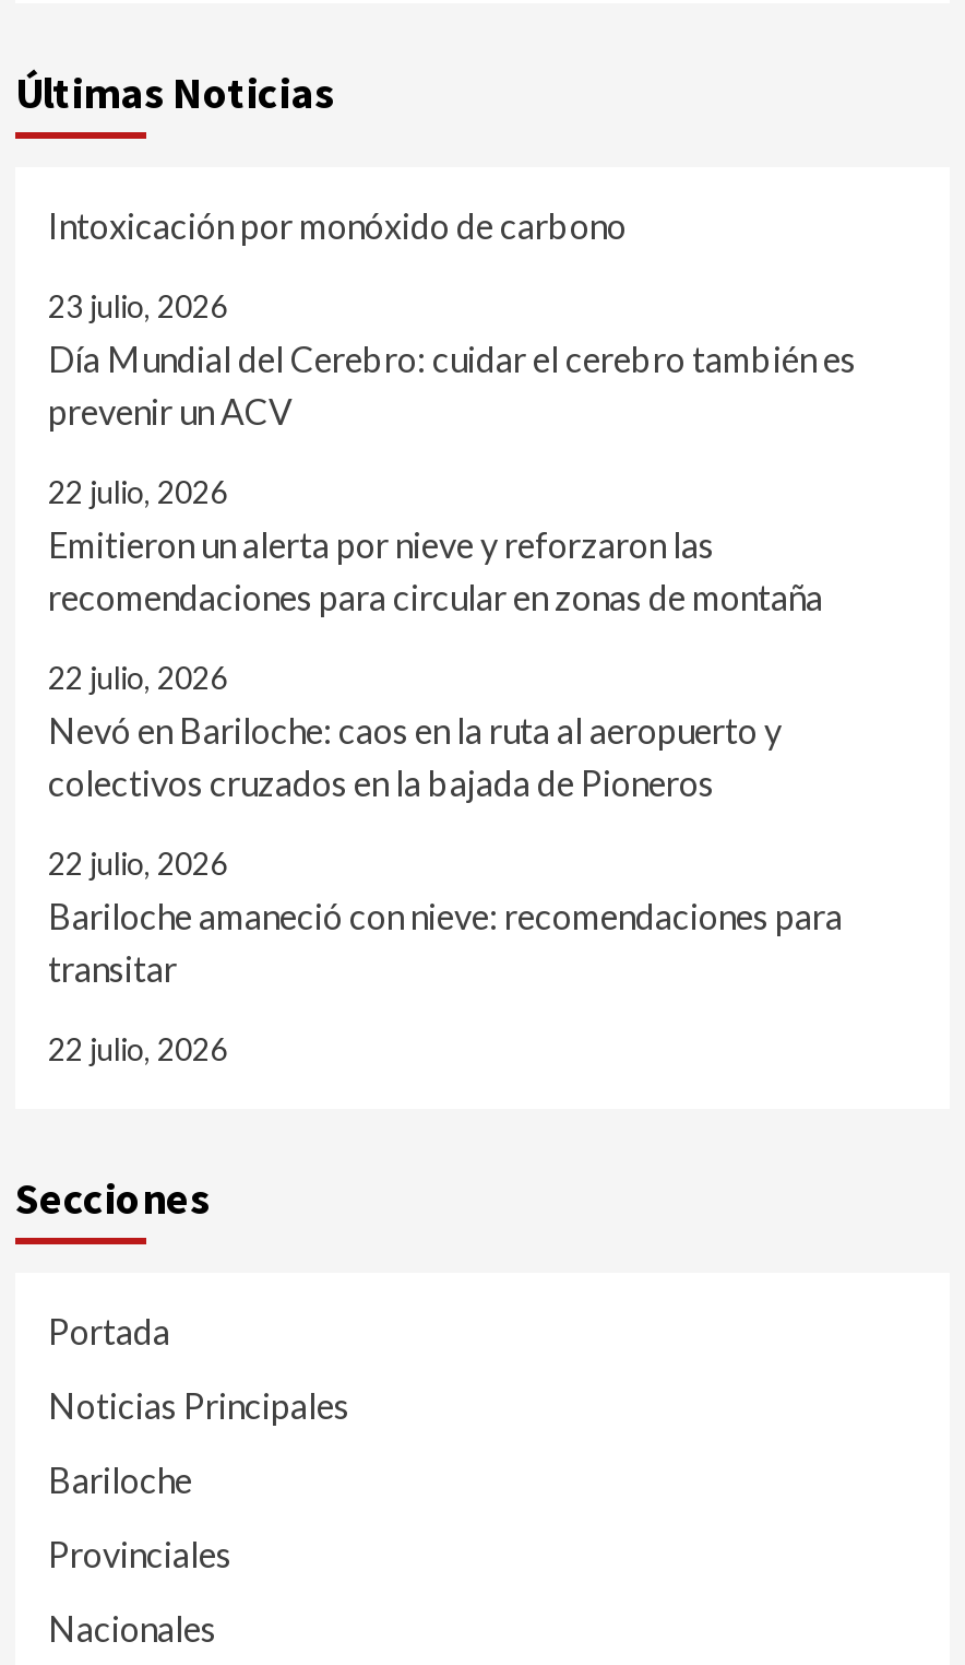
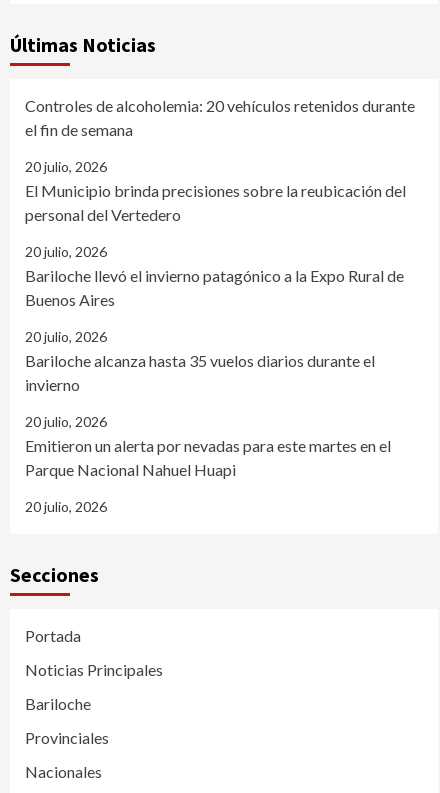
[48,205,627,247] Intoxicación por monóxido de carbono -> [25,96,415,139] Controles de alcoholemia: 20 vehículos retenidos durante | el fin de semana
[48,288,856,432] 23 julio, 2026 | Día Mundial del Cerebro: cuidar el cerebro también es | prevenir un ACV -> [25,158,406,224] 20 julio, 2026 | El Municipio brinda precisiones sobre la reubicación del | personal del Vertedero
[48,474,823,618] 22 julio, 2026 | Emitieron un alerta por nieve y reforzaron las | recomendaciones para circular en zonas de montaña -> [25,243,404,309] 20 julio, 2026 | Bariloche llevó el invierno patagónico a la Expo Rural de | Buenos Aires
[48,660,782,804] 22 julio, 2026 | Nevó en Bariloche: caos en la ruta al aeropuerto y | colectivos cruzados en la bajada de Pioneros -> [25,328,375,394] 20 julio, 2026 | Bariloche alcanza hasta 35 vuelos diarios durante el | invierno
[48,845,843,990] 22 julio, 2026 | Bariloche amaneció con nieve: recomendaciones para | transitar -> [25,413,391,479] 20 julio, 2026 | Emitieron un alerta por nevadas para este martes en el | Parque Nacional Nahuel Huapi
[48,1031,227,1068] 22 julio, 2026 -> [25,498,107,515] 20 julio, 2026

